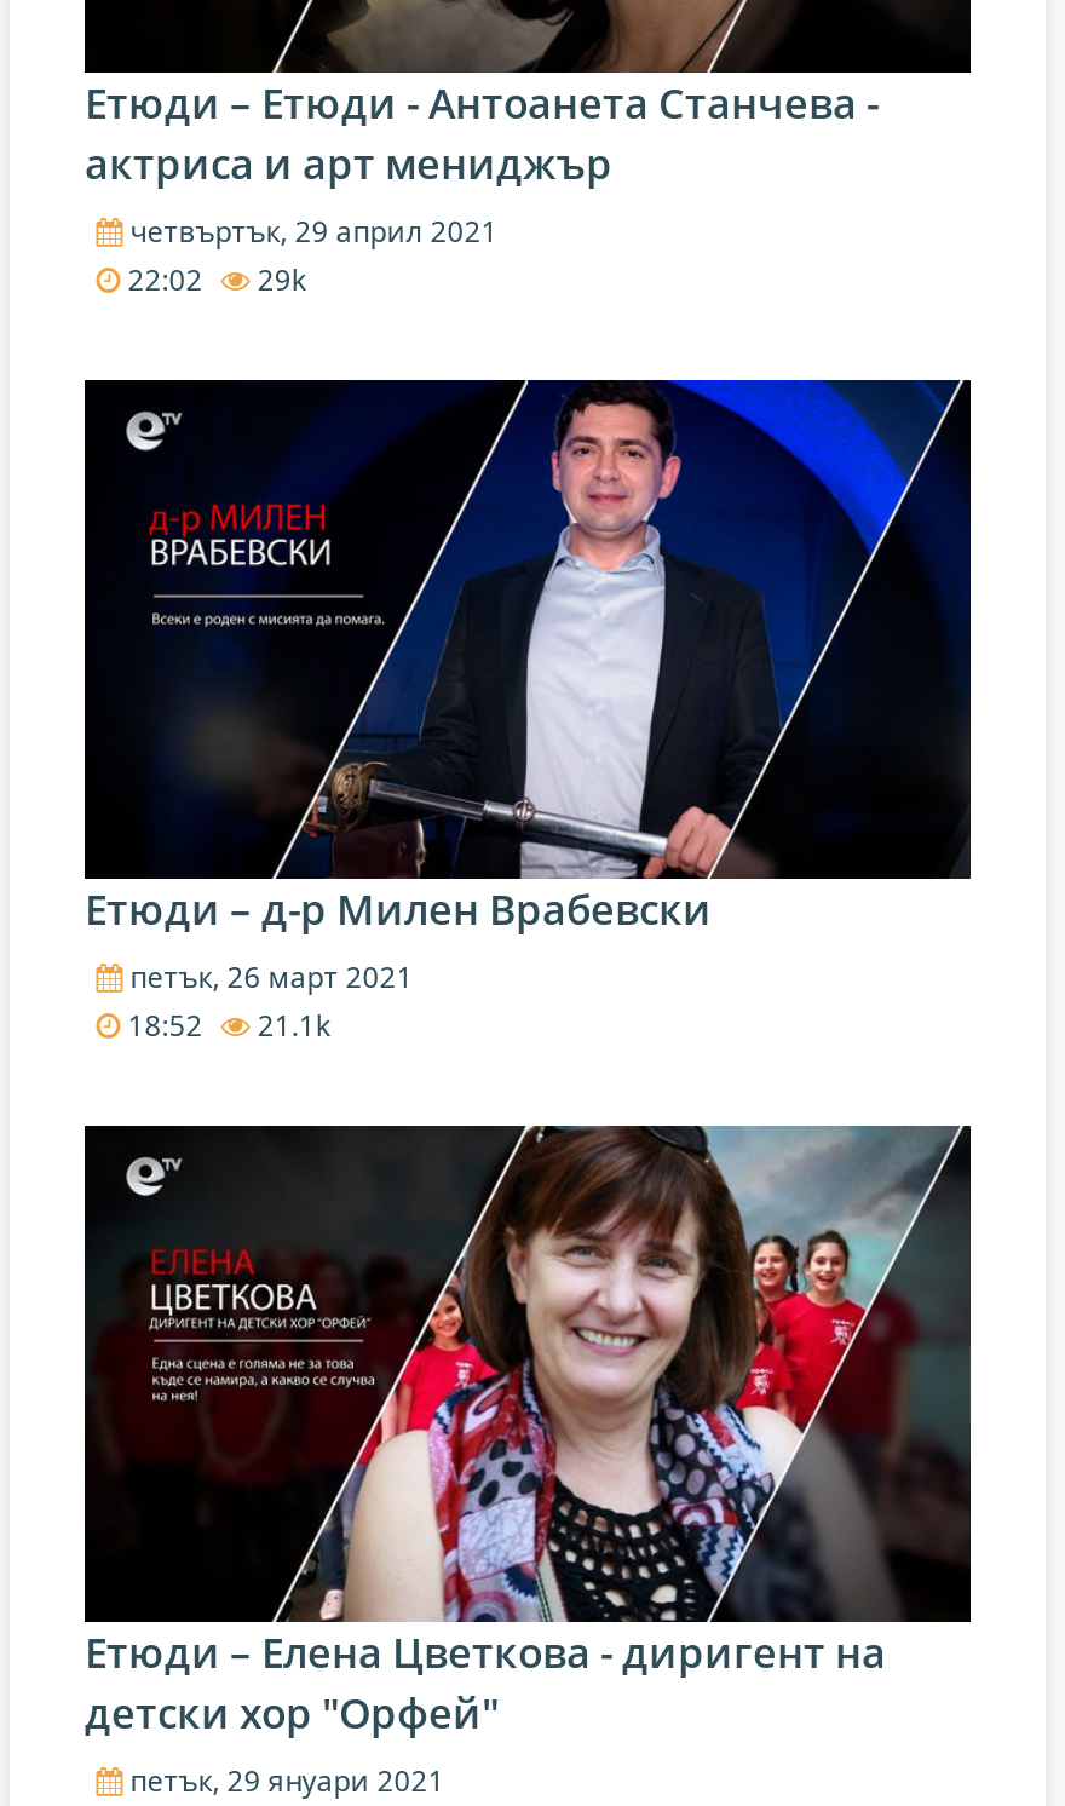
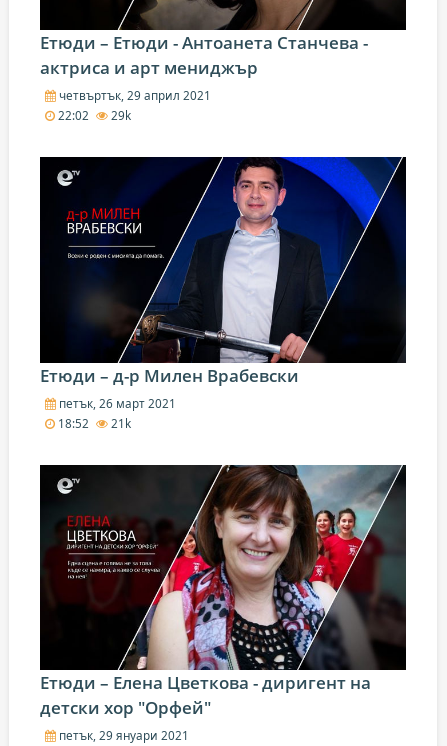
[120,1004,330,1042] 18:52 21.1k -> [55,415,131,431] 18:52 21k

